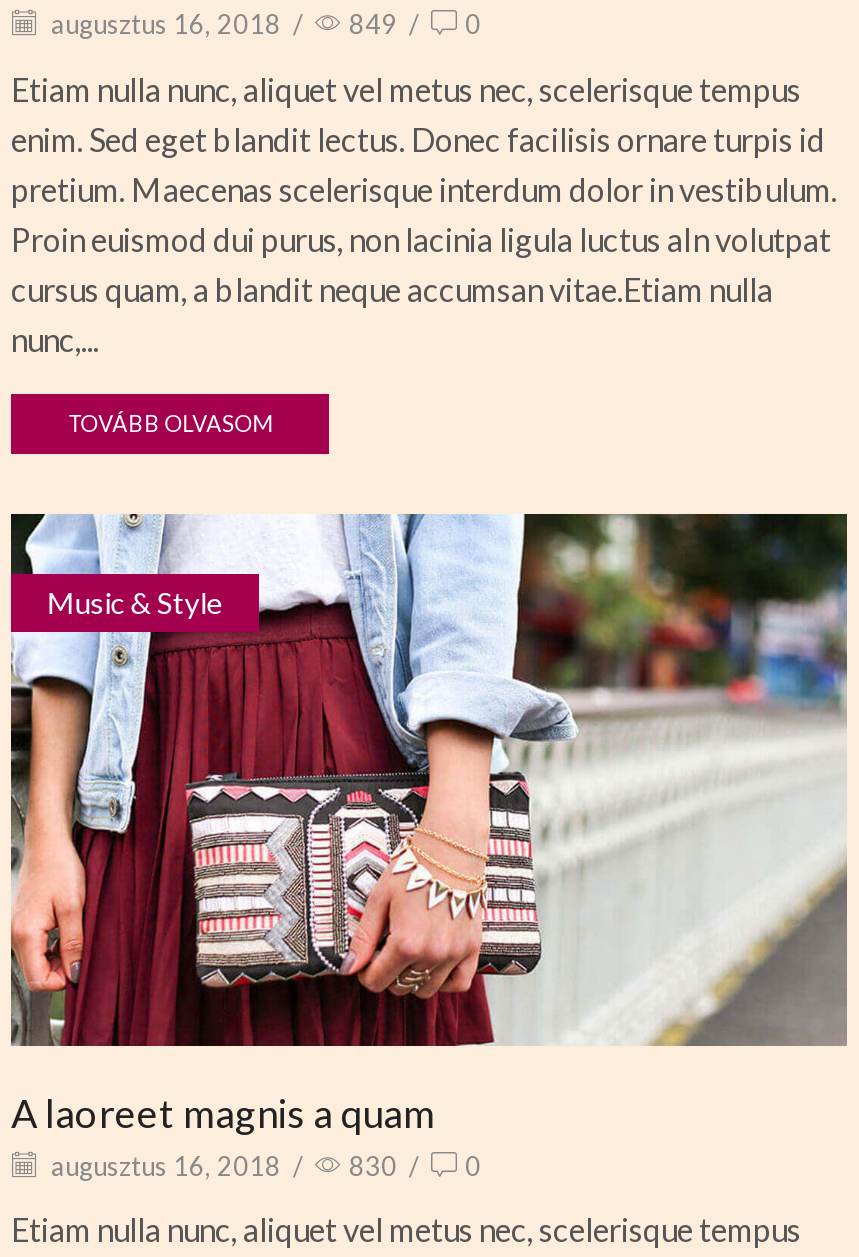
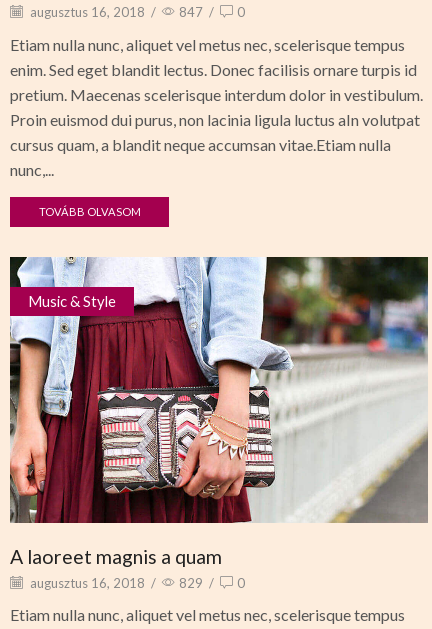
[45,9,481,41] augusztus 16, 2018 / 849 / 0 -> [27,4,245,20] augusztus 16, 2018 / 847 / 0
[45,1150,481,1182] augusztus 16, 2018 / 830 / 0 -> [27,575,245,591] augusztus 16, 2018 / 829 / 0

